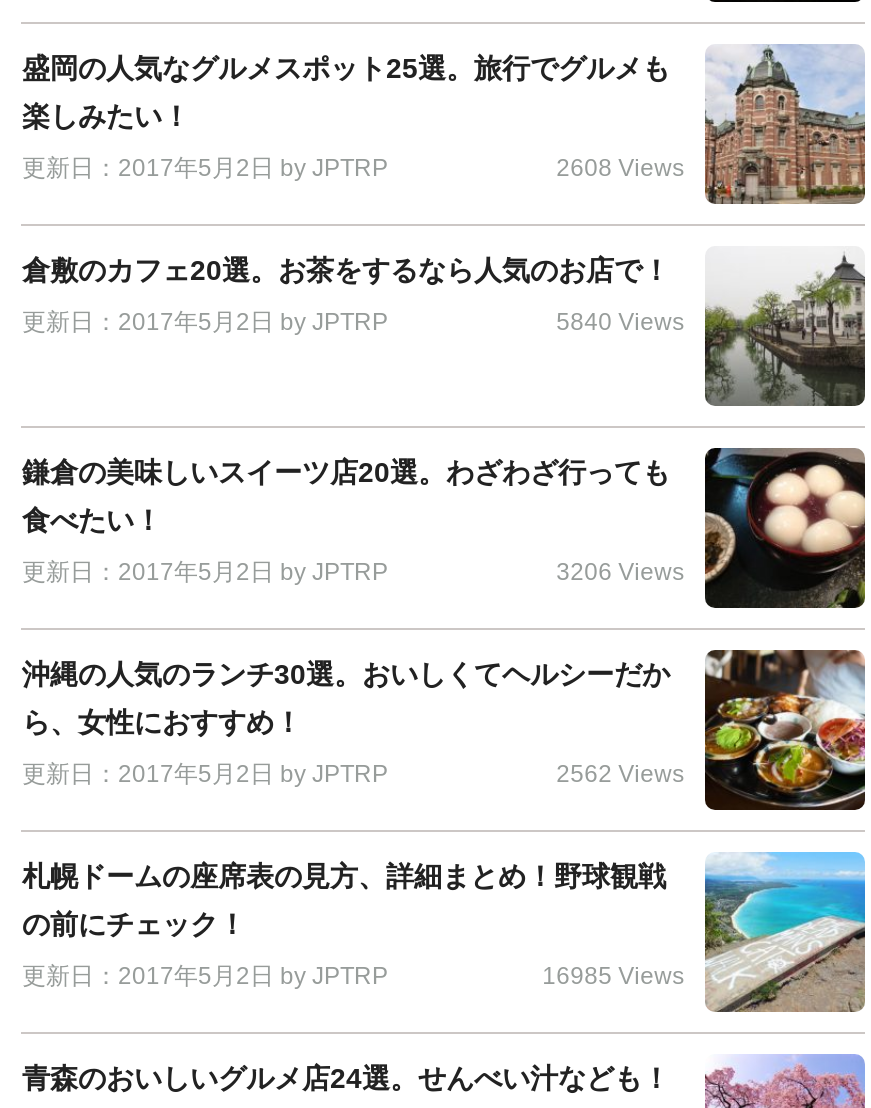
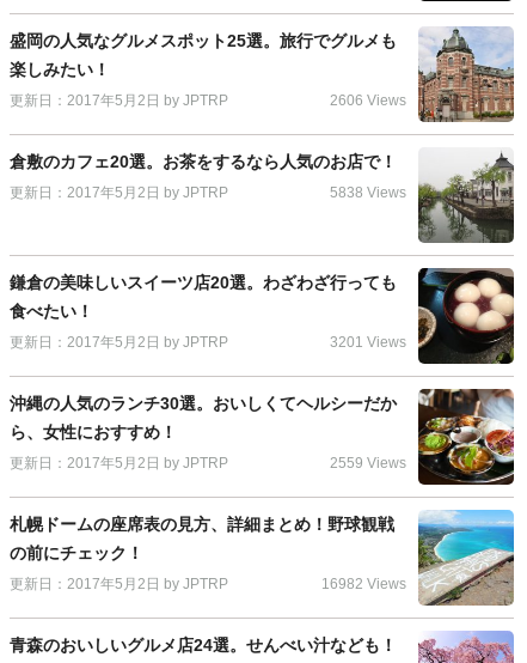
[556,154,684,182] 2608 Views -> [329,92,406,109] 2606 Views
[556,308,684,336] 5840 Views -> [329,184,406,201] 5838 Views
[556,558,684,586] 3206 Views -> [329,334,406,351] 3201 Views
[556,760,684,788] 2562 Views -> [329,455,406,472] 2559 Views
[542,962,684,990] 16985 Views -> [321,576,406,592] 16982 Views

